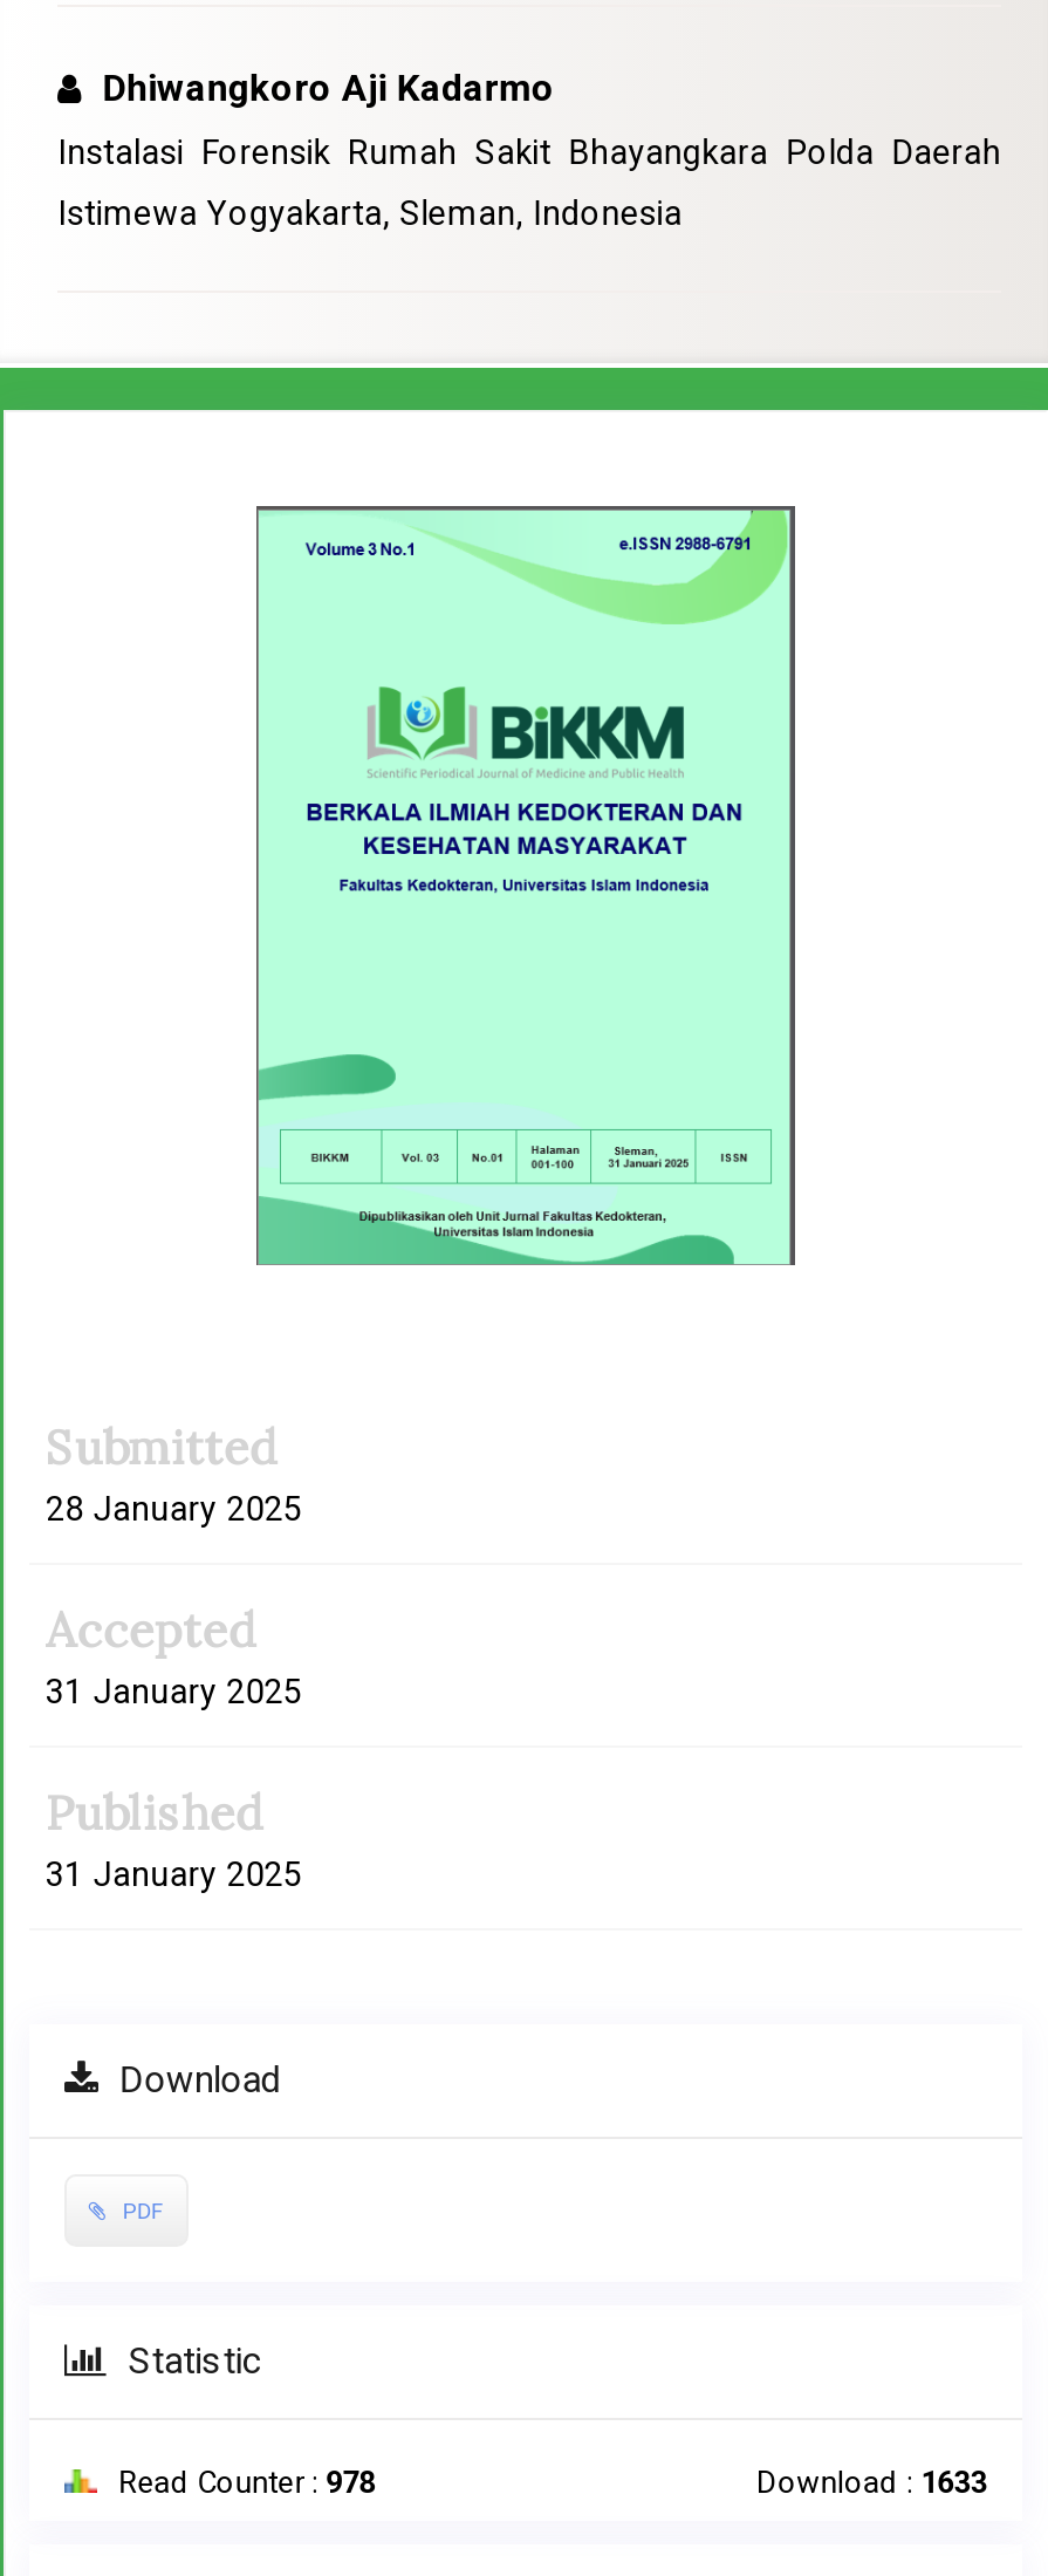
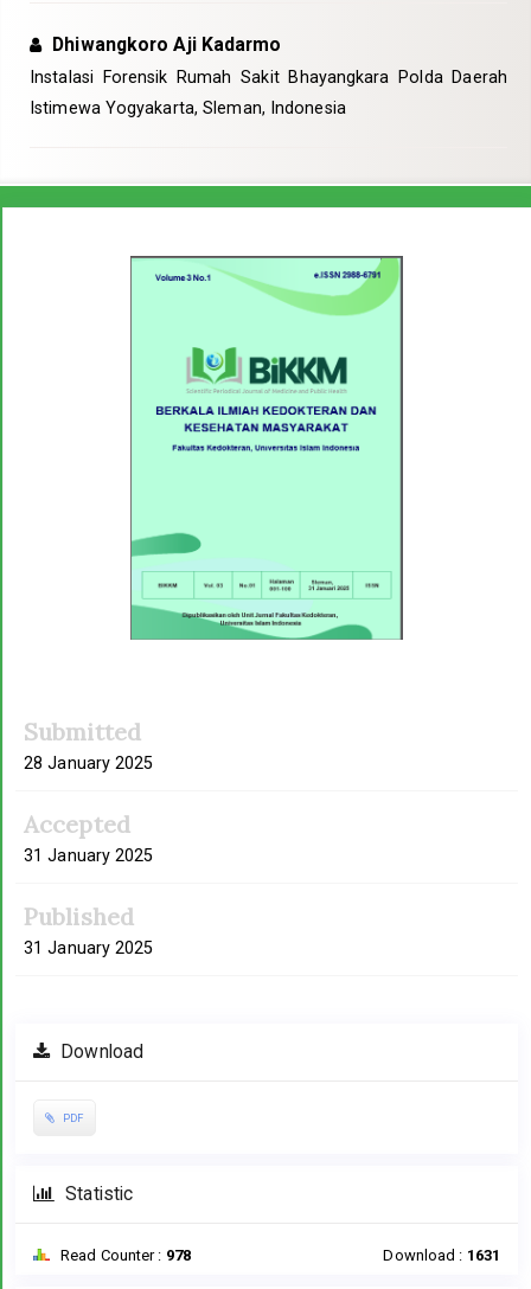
[756,2466,987,2501] Download : 1633 -> [383,1247,500,1265] Download : 1631

